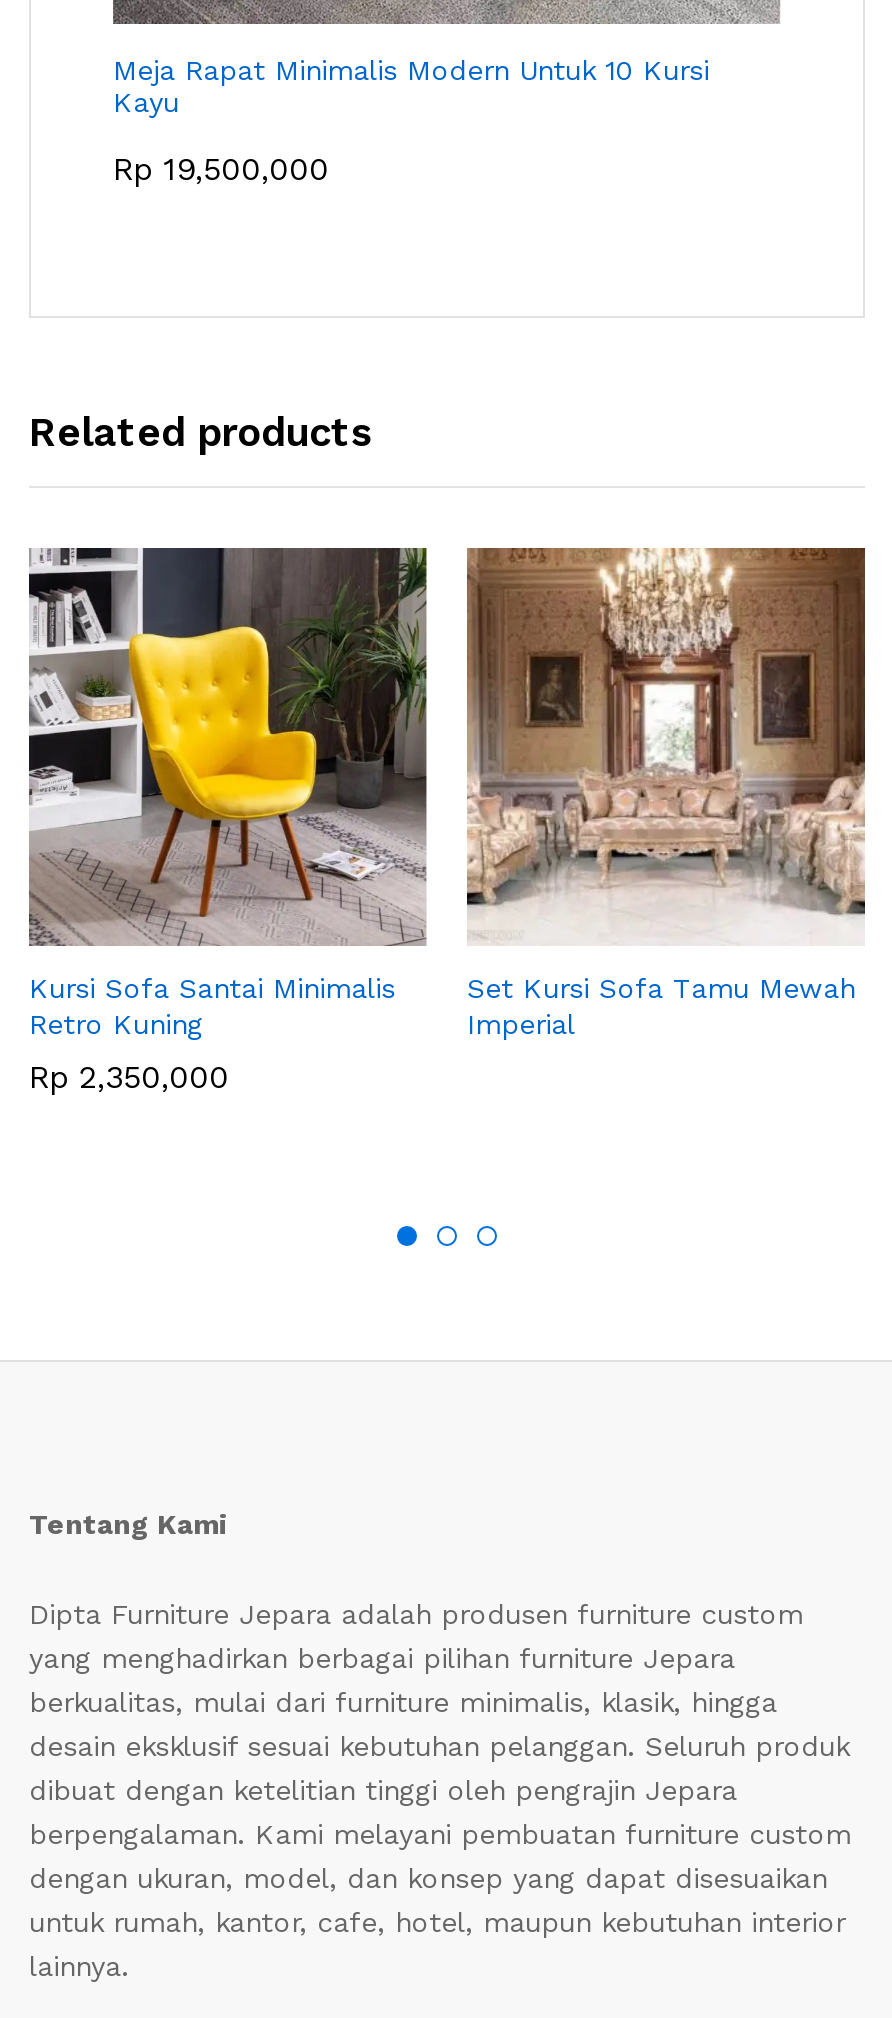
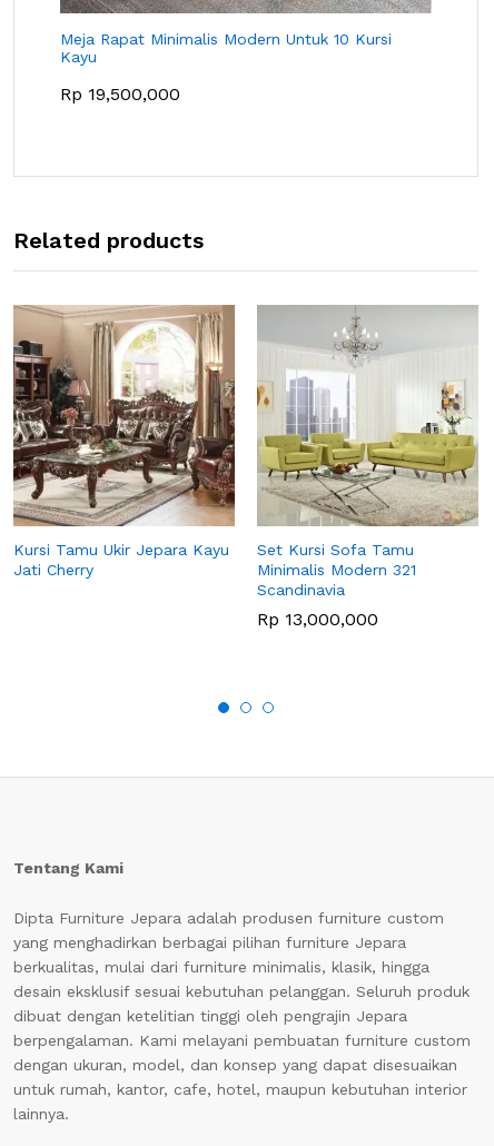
[29,546,427,1039] [image] | Kursi Sofa Santai Minimalis | Retro Kuning -> [12,305,236,578] [image] | Kursi Tamu Ukir Jepara Kayu | Jati Cherry
[467,548,867,922] [image] -> [257,305,478,526] [image]
[467,971,855,1039] Set Kursi Sofa Tamu Mewah | Imperial -> [257,608,378,629] Rp 13,000,000
[29,1057,229,1095] Rp 2,350,000 -> [257,540,416,598] Set Kursi Sofa Tamu | Minimalis Modern 321 | Scandinavia

